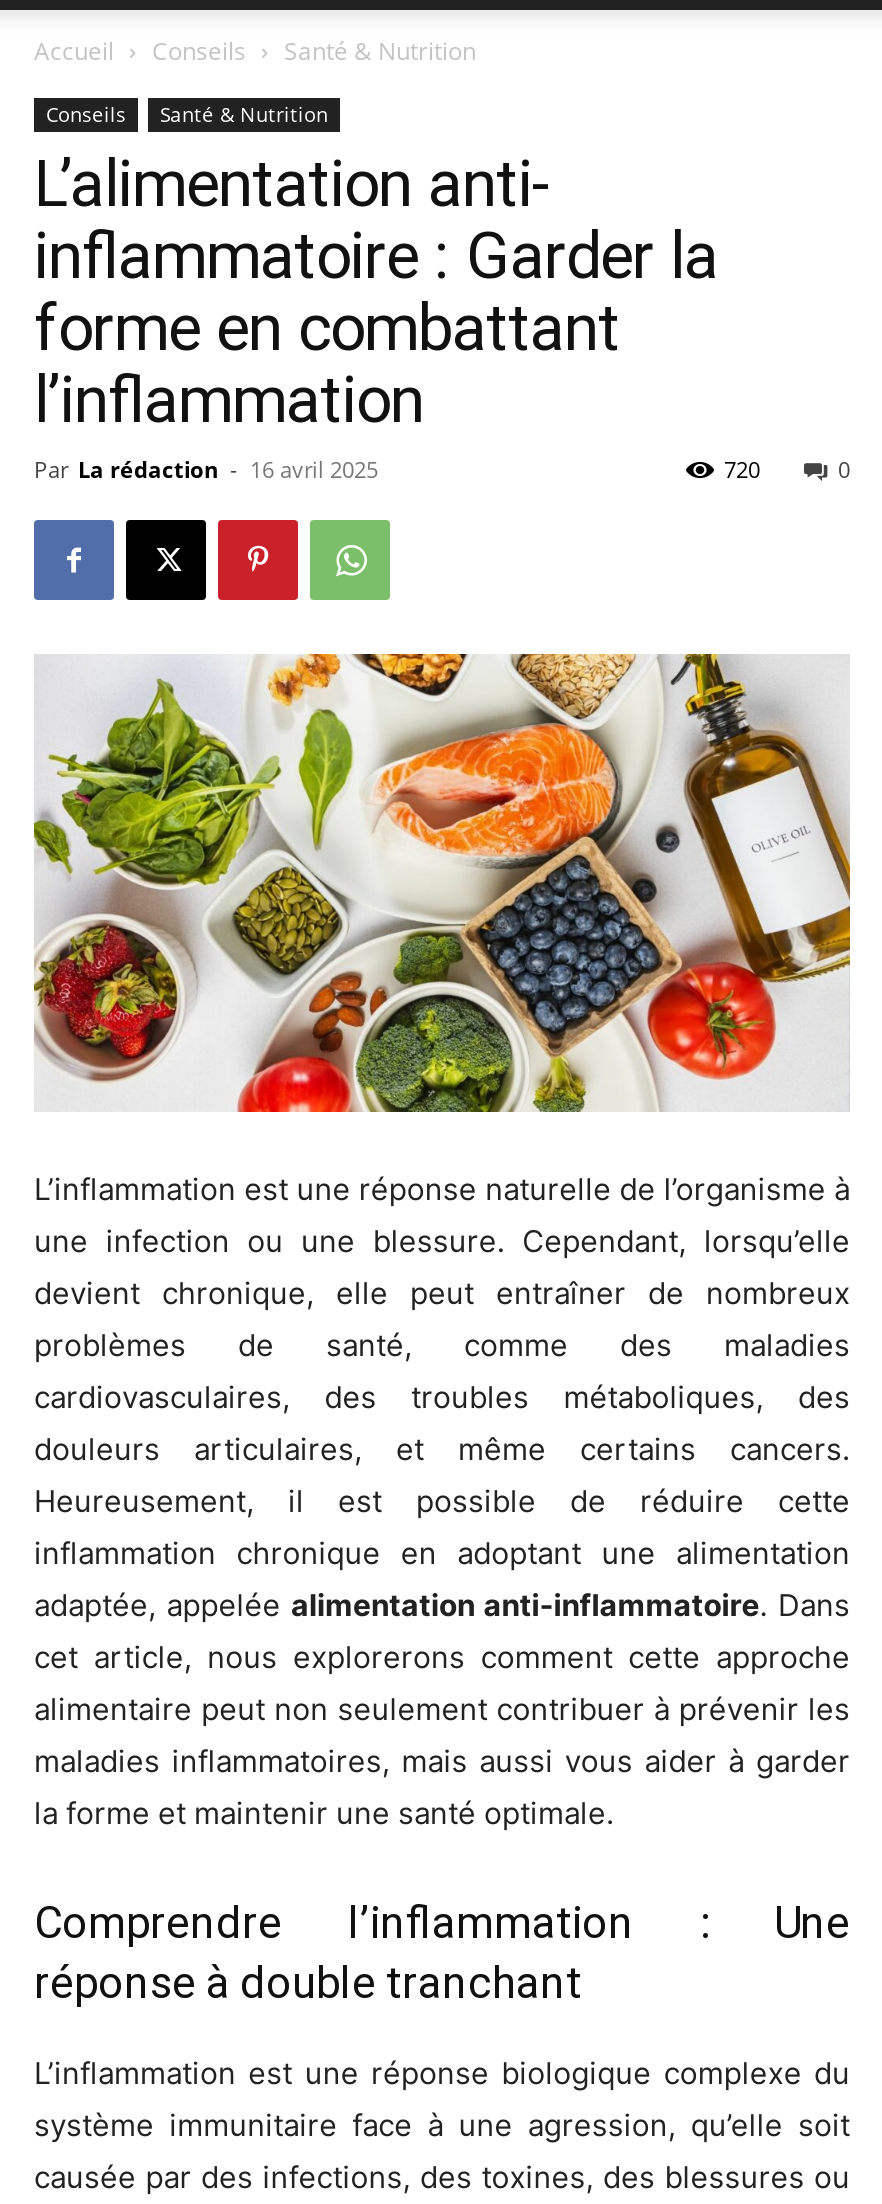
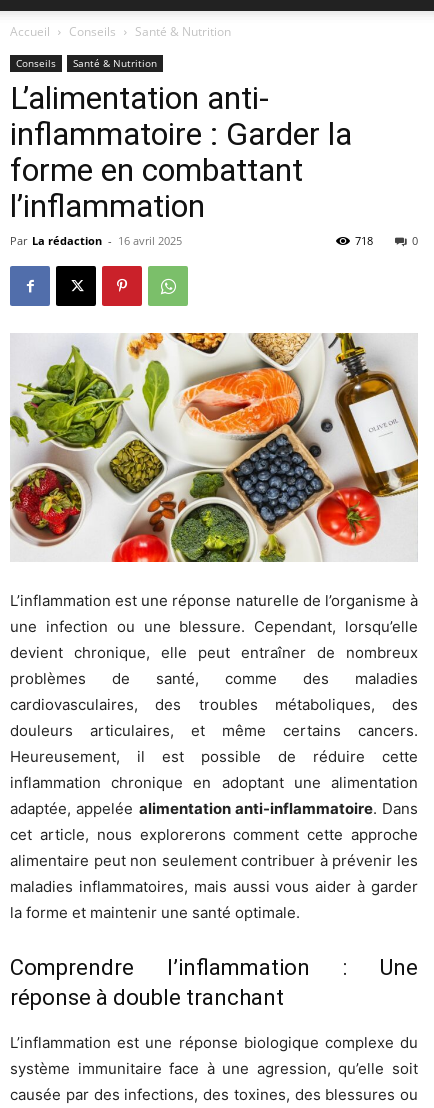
[724,454,760,484] 720 -> [355,233,373,248] 718

